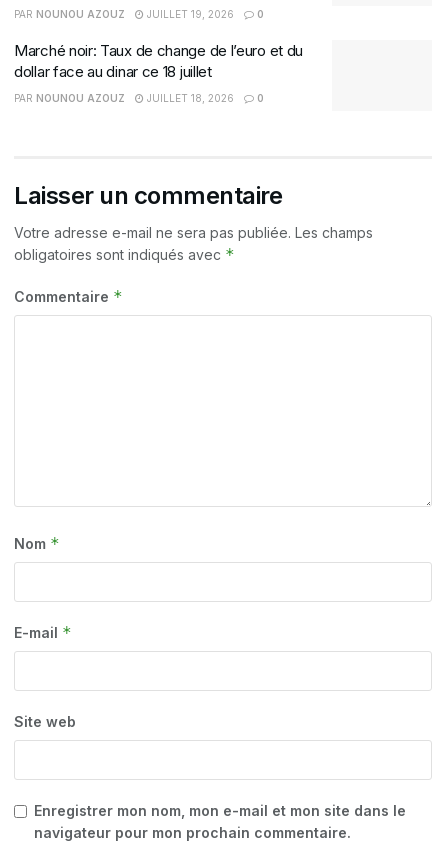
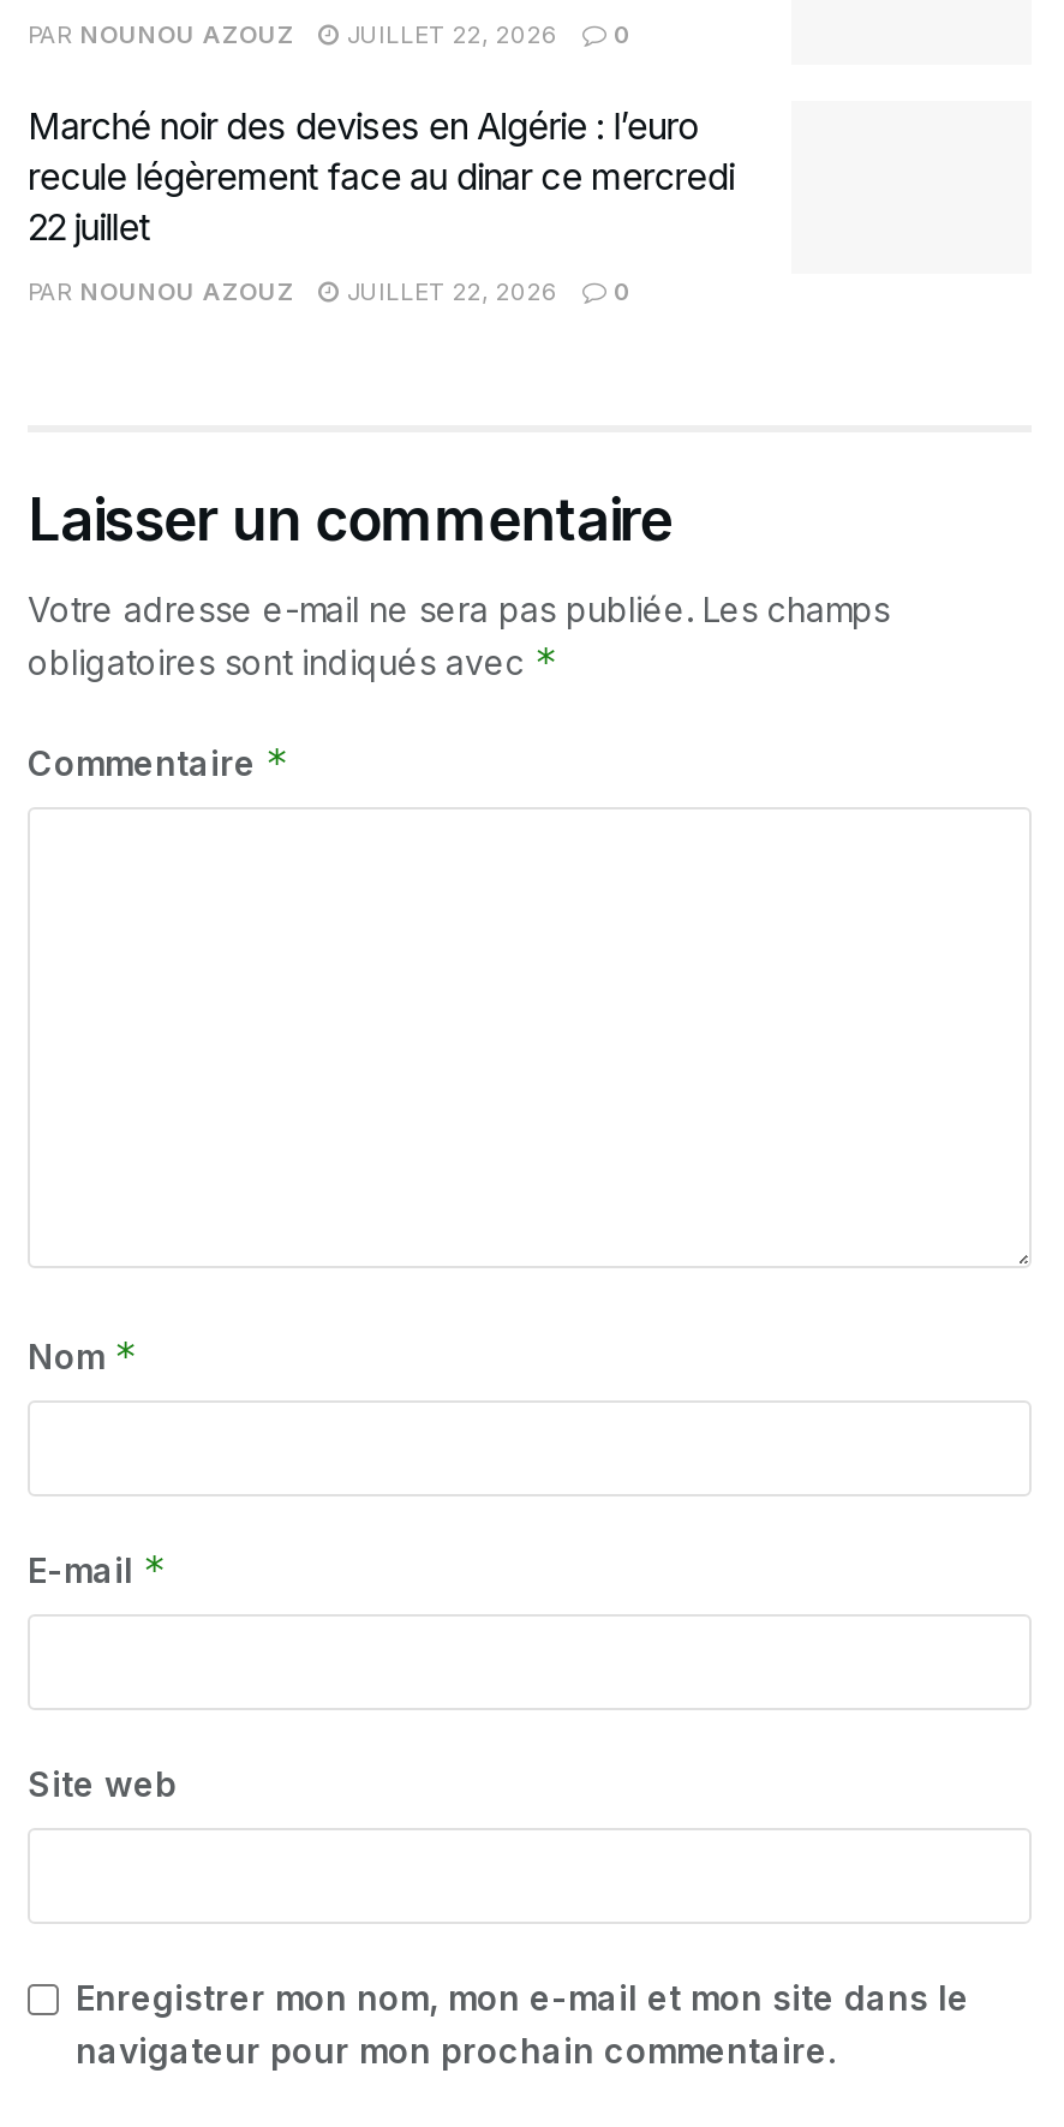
[14,8,264,20] PAR NOUNOU AZOUZ JUILLET 19, 2026 0 -> [28,19,630,48] PAR NOUNOU AZOUZ JUILLET 22, 2026 0
[14,41,303,81] Marché noir: Taux de change de l’euro et du | dollar face au dinar ce 18 juillet -> [28,104,734,251] Marché noir des devises en Algérie : l’euro | recule légèrement face au dinar ce mercredi | 22 juillet
[14,92,264,104] PAR NOUNOU AZOUZ JUILLET 18, 2026 0 -> [28,277,630,306] PAR NOUNOU AZOUZ JUILLET 22, 2026 0

